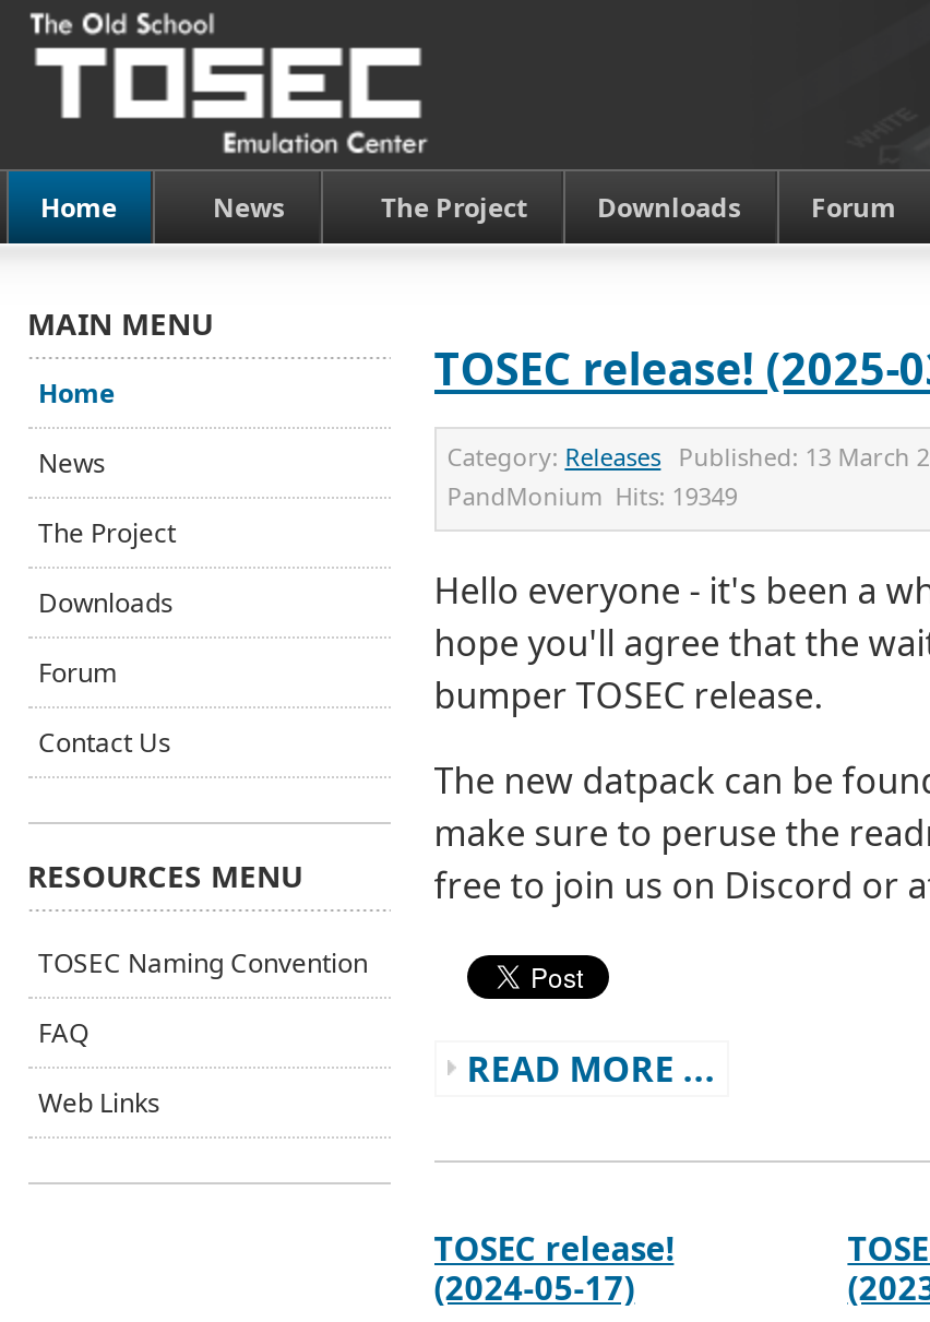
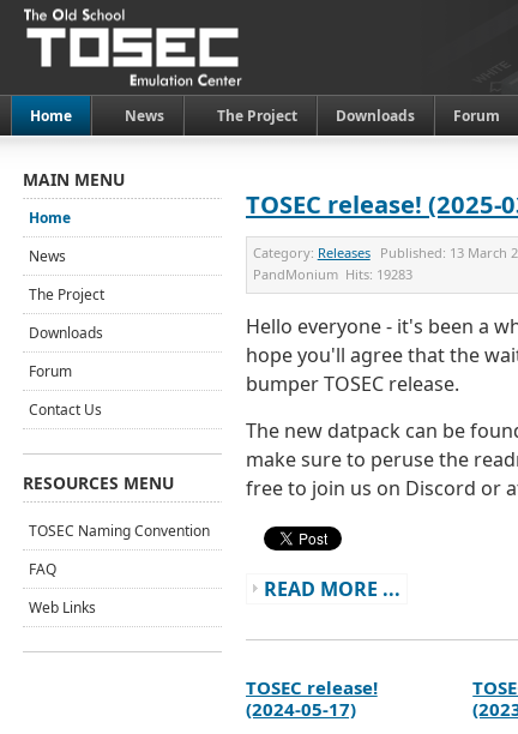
[447,479,737,512] PandMonium Hits: 19349 -> [253,265,412,283] PandMonium Hits: 19283

